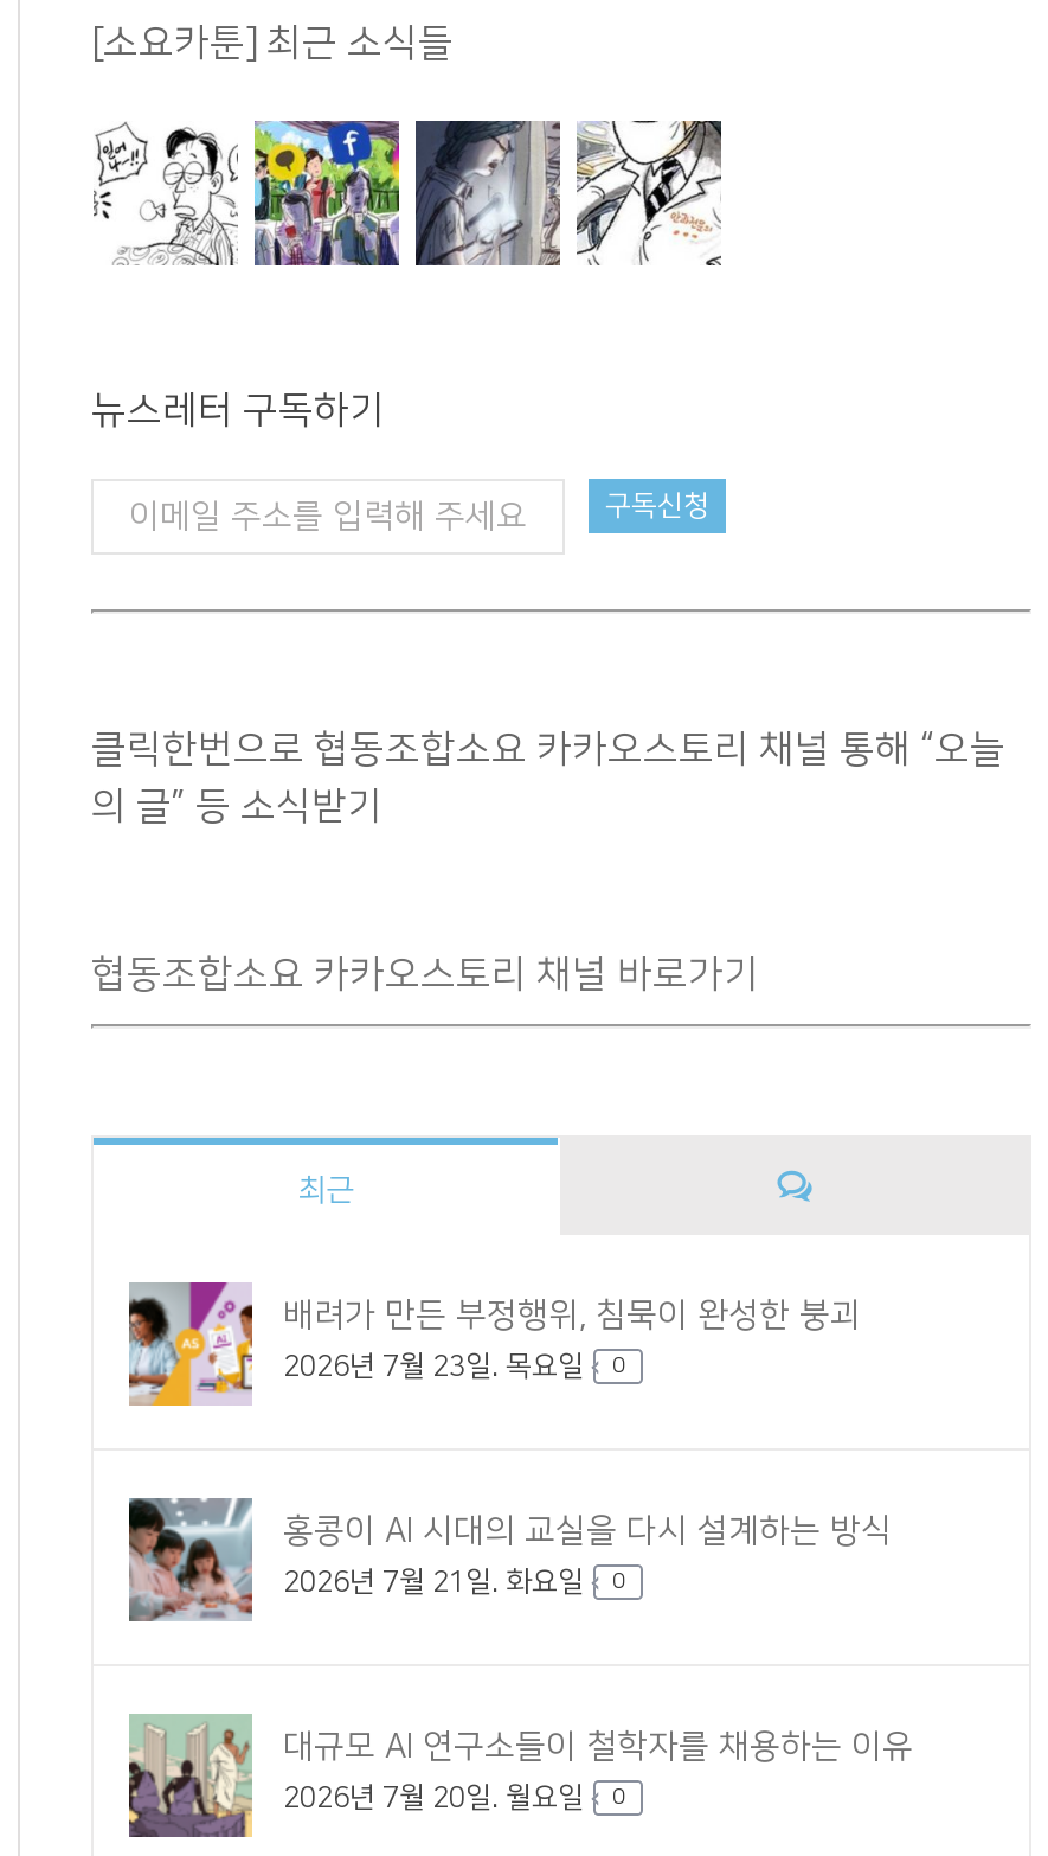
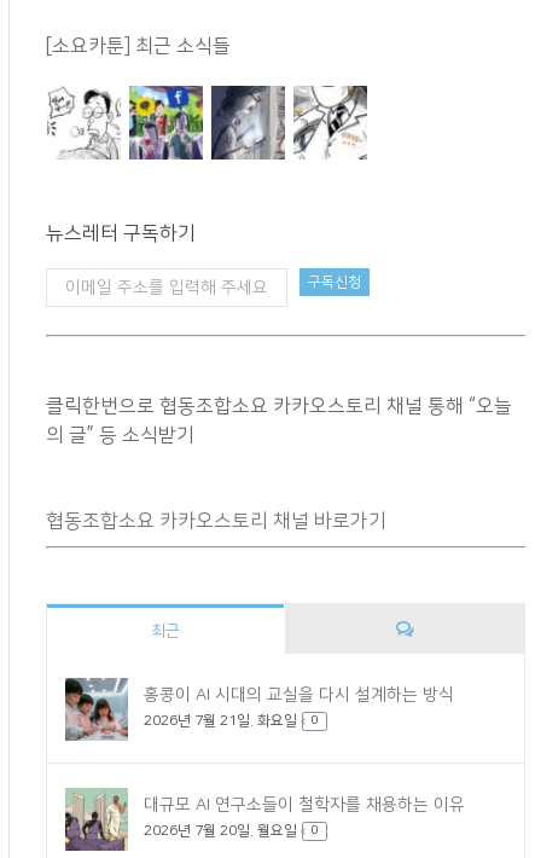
[127,1281,861,1409] [image] | 배려가 만든 부정행위, 침묵이 완성한 붕괴 | 2026년 7월 23일. 목요일 | 0 -> none

